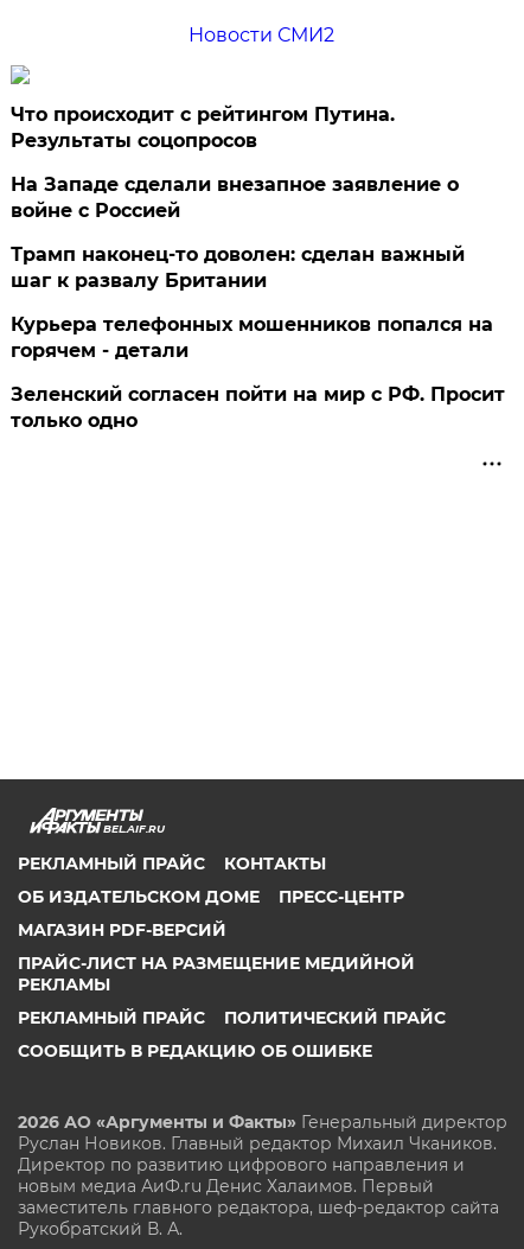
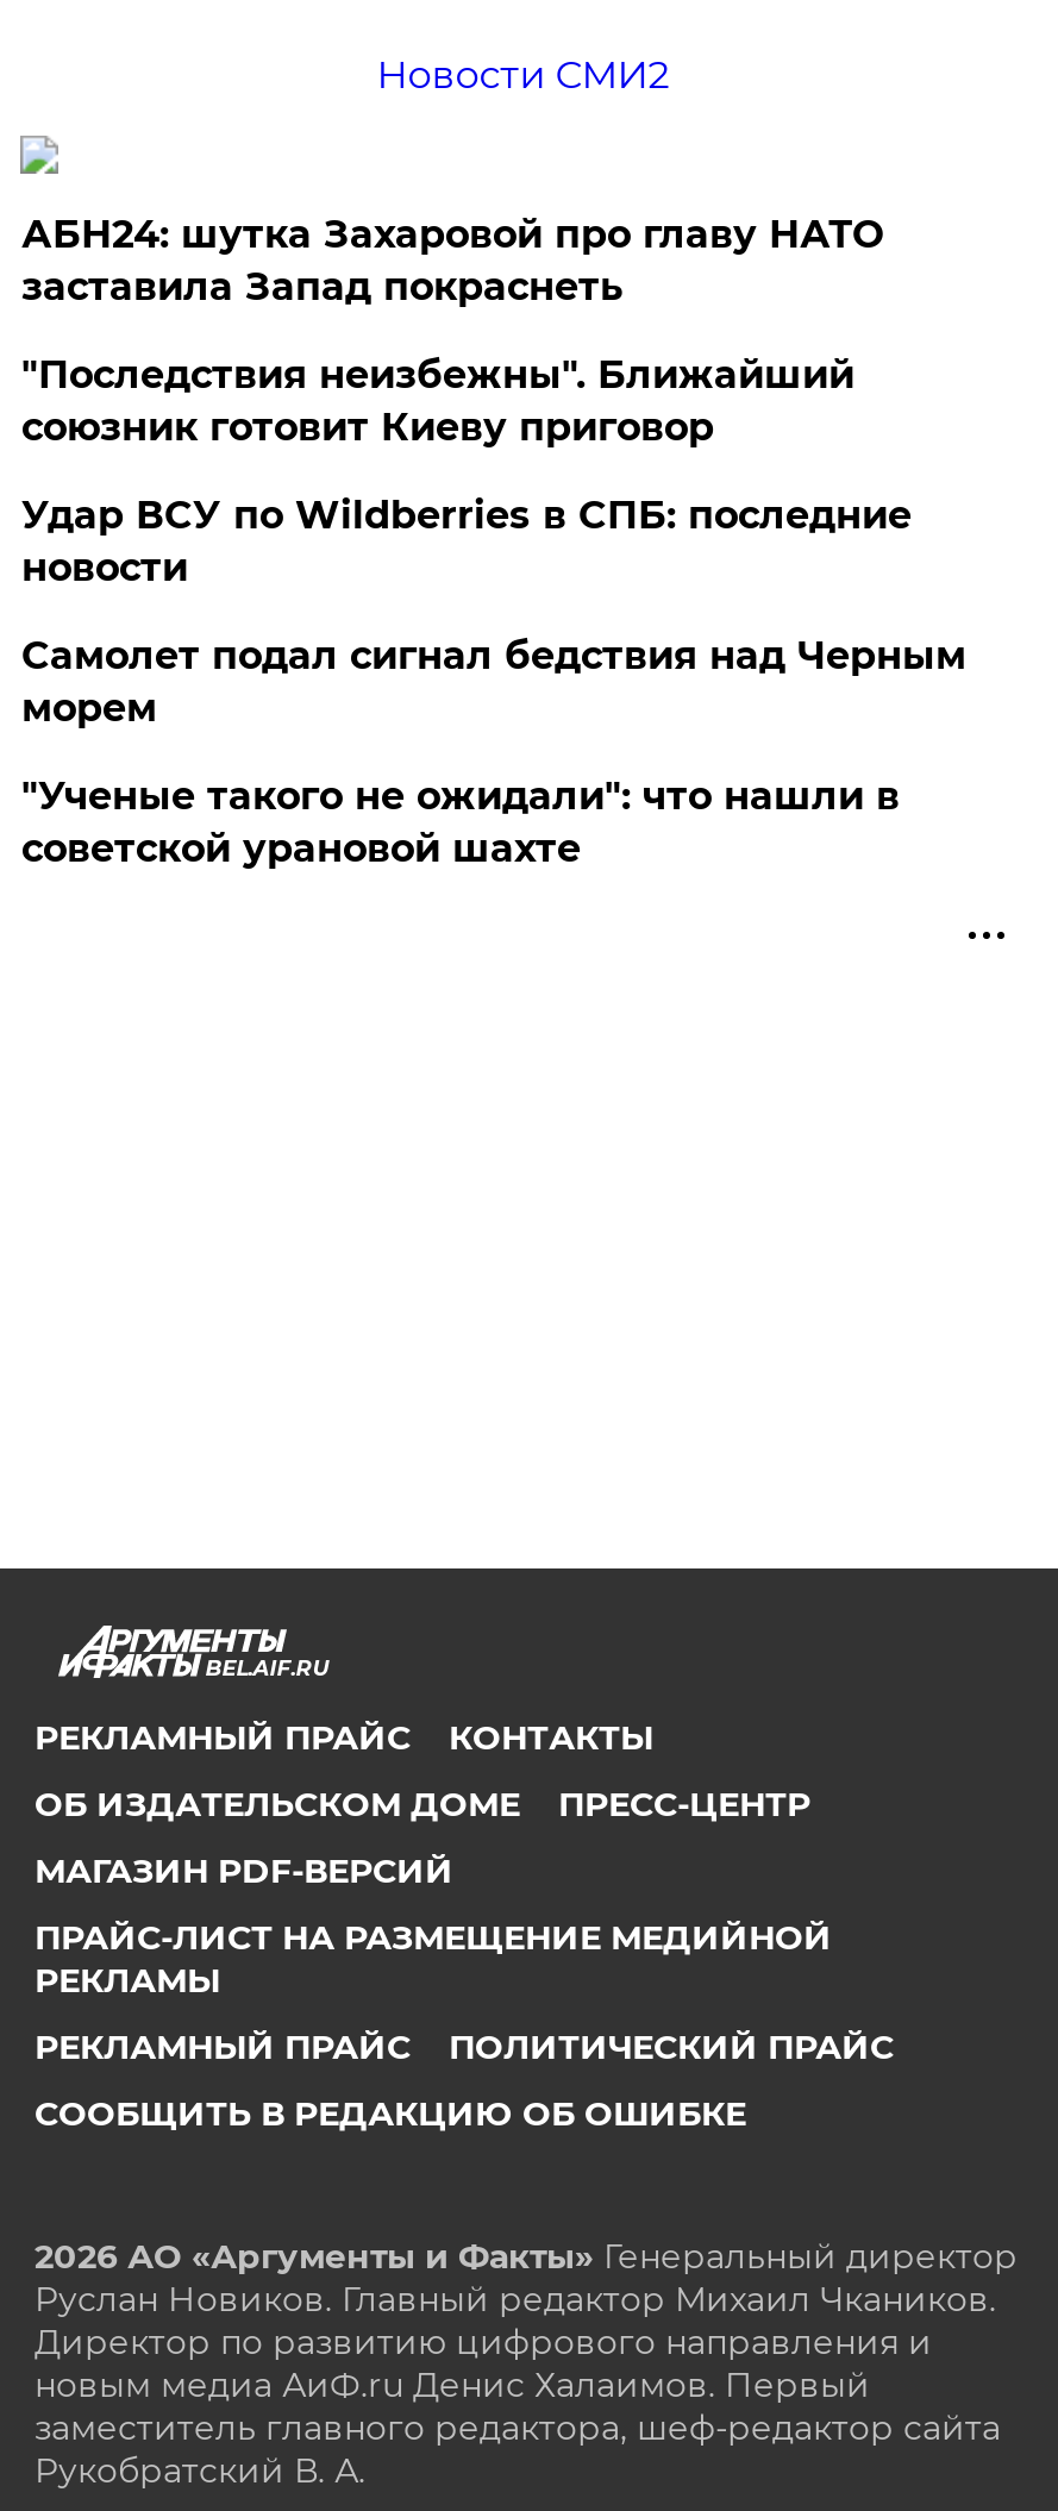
[11,103,395,151] Что происходит с рейтингом Путина. | Результаты соцопросов -> [21,211,883,309] АБН24: шутка Захаровой про главу НАТО | заставила Запад покраснеть
[11,173,459,221] На Западе сделали внезапное заявление о | войне с Россией -> [21,352,854,449] "Последствия неизбежны". Ближайший | союзник готовит Киеву приговор
[11,243,465,291] Трамп наконец-то доволен: сделан важный | шаг к развалу Британии -> [21,492,911,590] Удар ВСУ по Wildberries в СПБ: последние | новости
[11,313,494,361] Курьера телефонных мошенников попался на | горячем - детали -> [21,632,966,730] Самолет подал сигнал бедствия над Черным | морем
[11,383,506,431] Зеленский согласен пойти на мир с РФ. Просит | только одно -> [21,773,899,870] "Ученые такого не ожидали": что нашли в | советской урановой шахте

